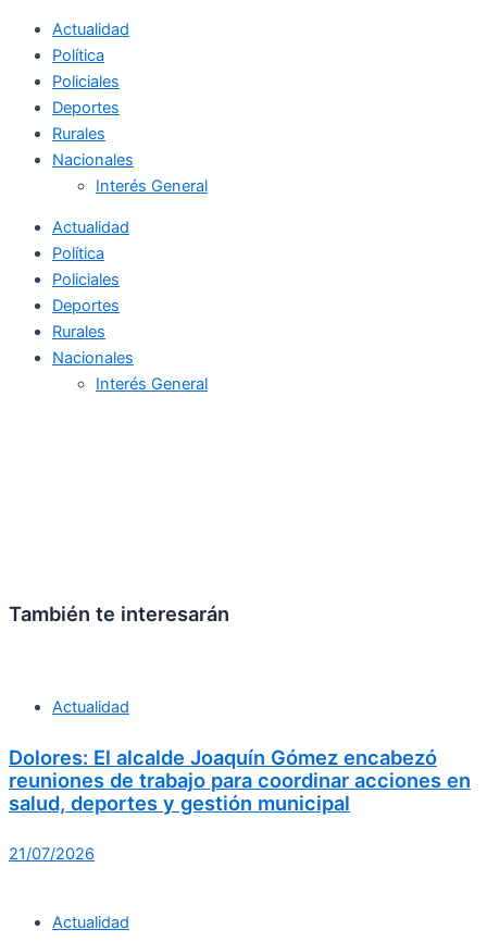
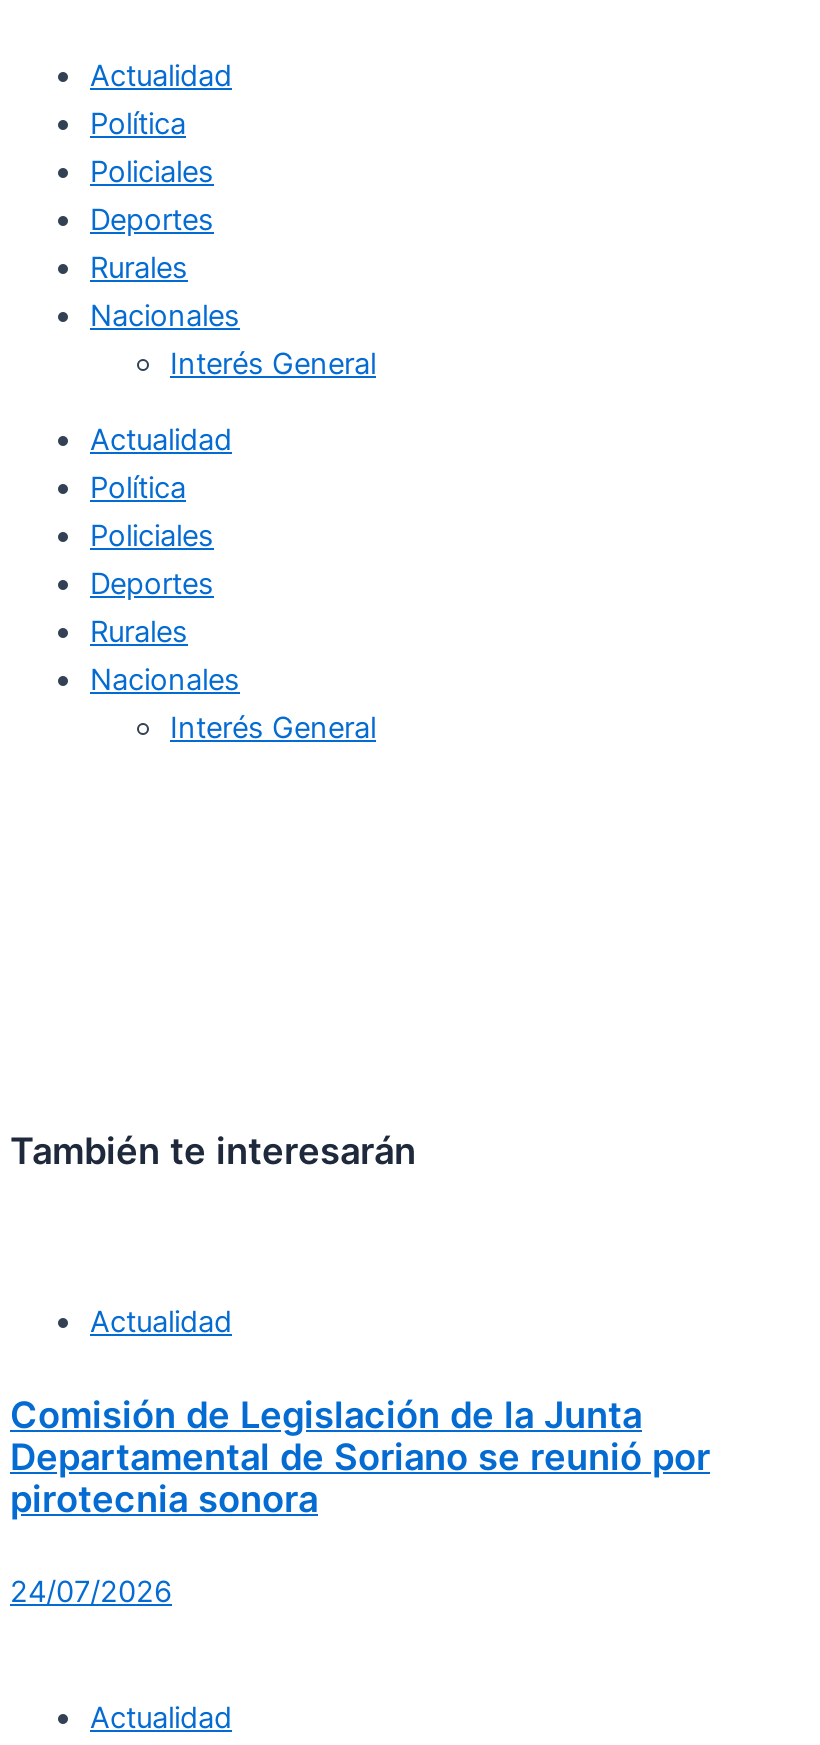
[9,745,471,815] Dolores: El alcalde Joaquín Gómez encabezó | reuniones de trabajo para coordinar acciones en | salud, deportes y gestión municipal -> [10,1392,710,1520] Comisión de Legislación de la Junta | Departamental de Soriano se reunió por | pirotecnia sonora
[9,844,95,864] 21/07/2026 -> [10,1575,172,1611] 24/07/2026

